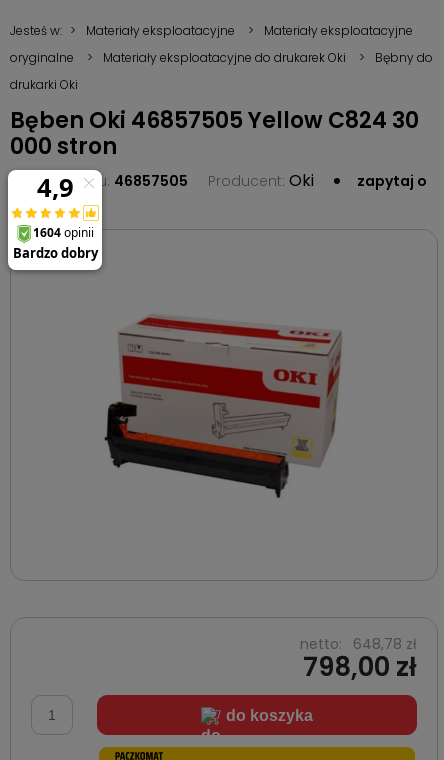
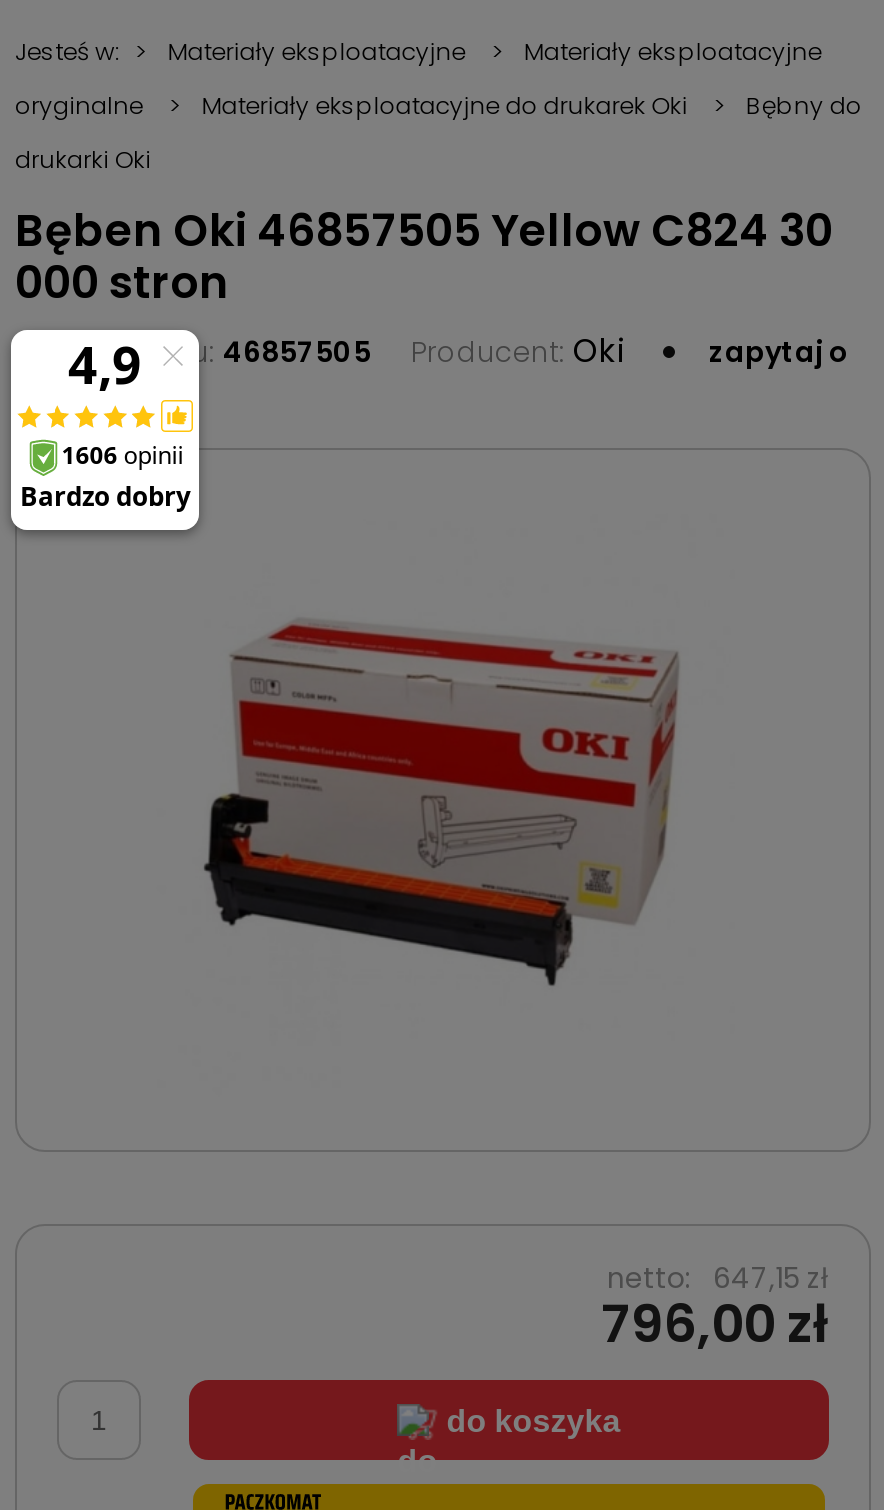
[300,634,417,654] netto: 648,78 zł -> [607,1258,829,1298] netto: 647,15 zł
[303,649,417,685] 798,00 zł -> [601,1288,829,1360] 796,00 zł

